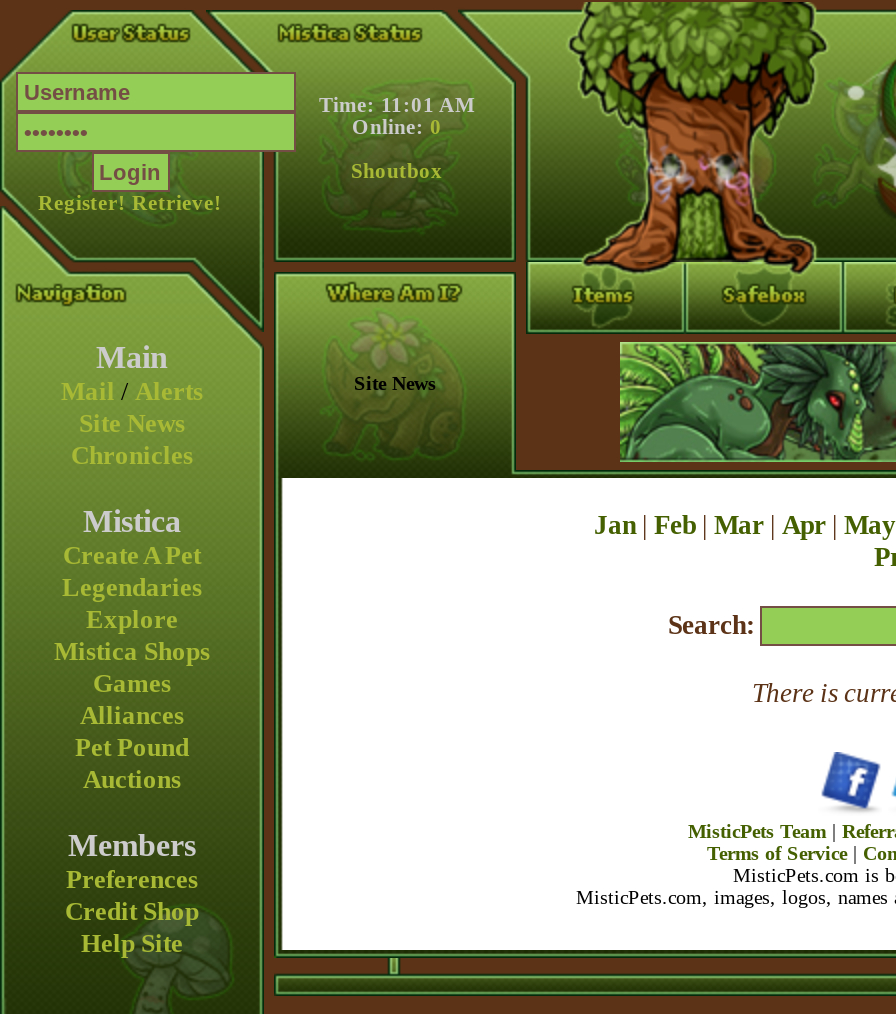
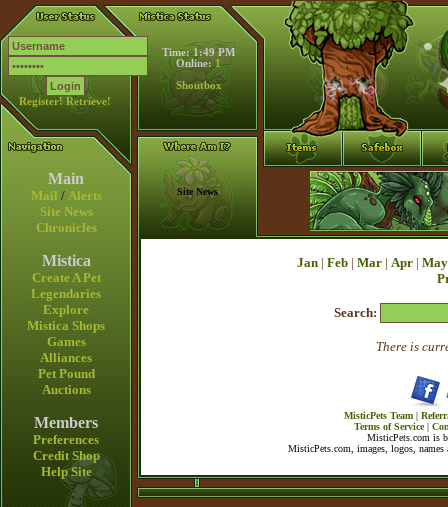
[319,94,475,116] Time: 11:01 AM -> [162,47,235,58] Time: 1:49 PM
[352,116,442,138] Online: 0 -> [176,58,221,69] Online: 1

